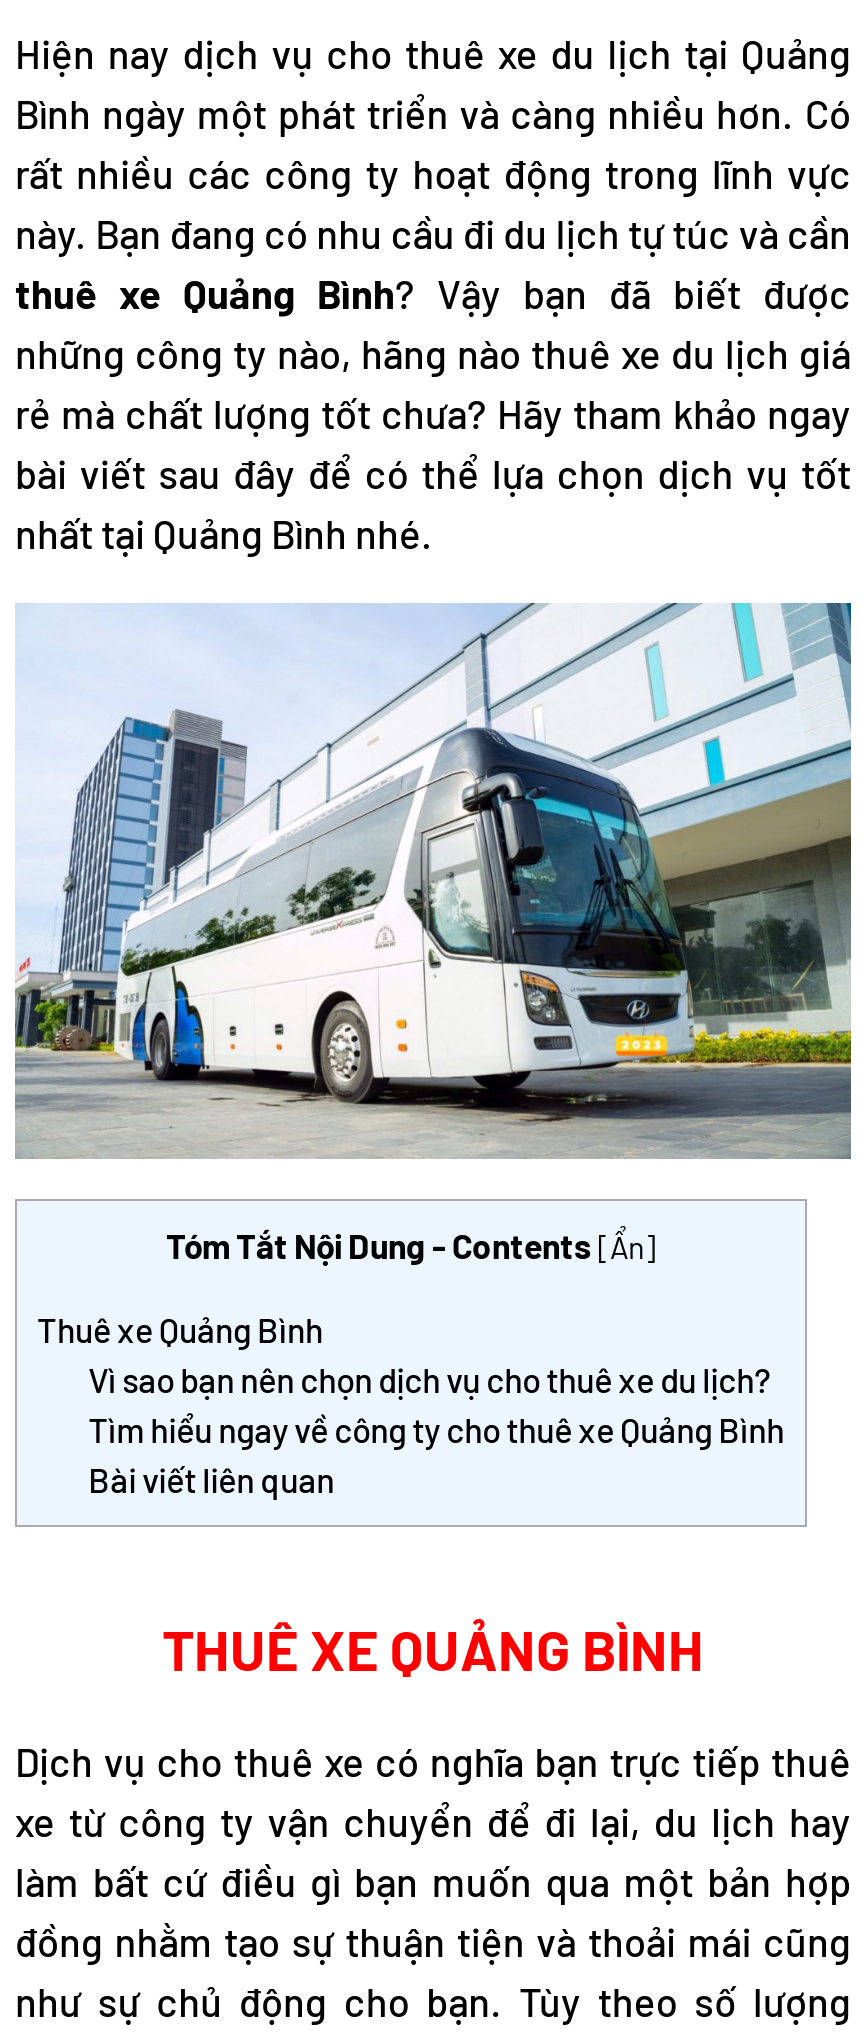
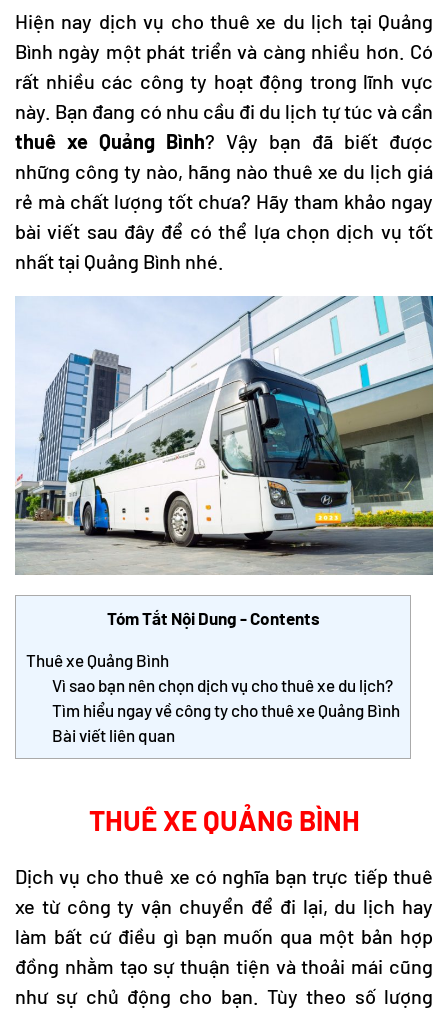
[166,1226,656,1266] Tóm Tắt Nội Dung - Contents [Ẩn] -> [106,608,319,628] Tóm Tắt Nội Dung - Contents

